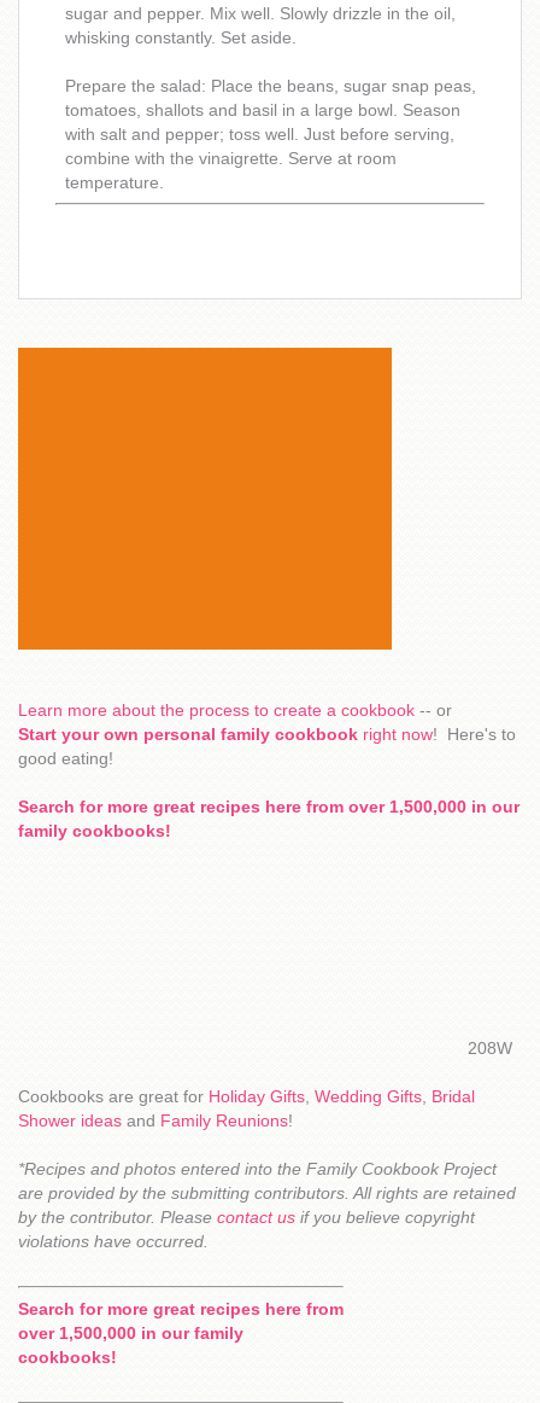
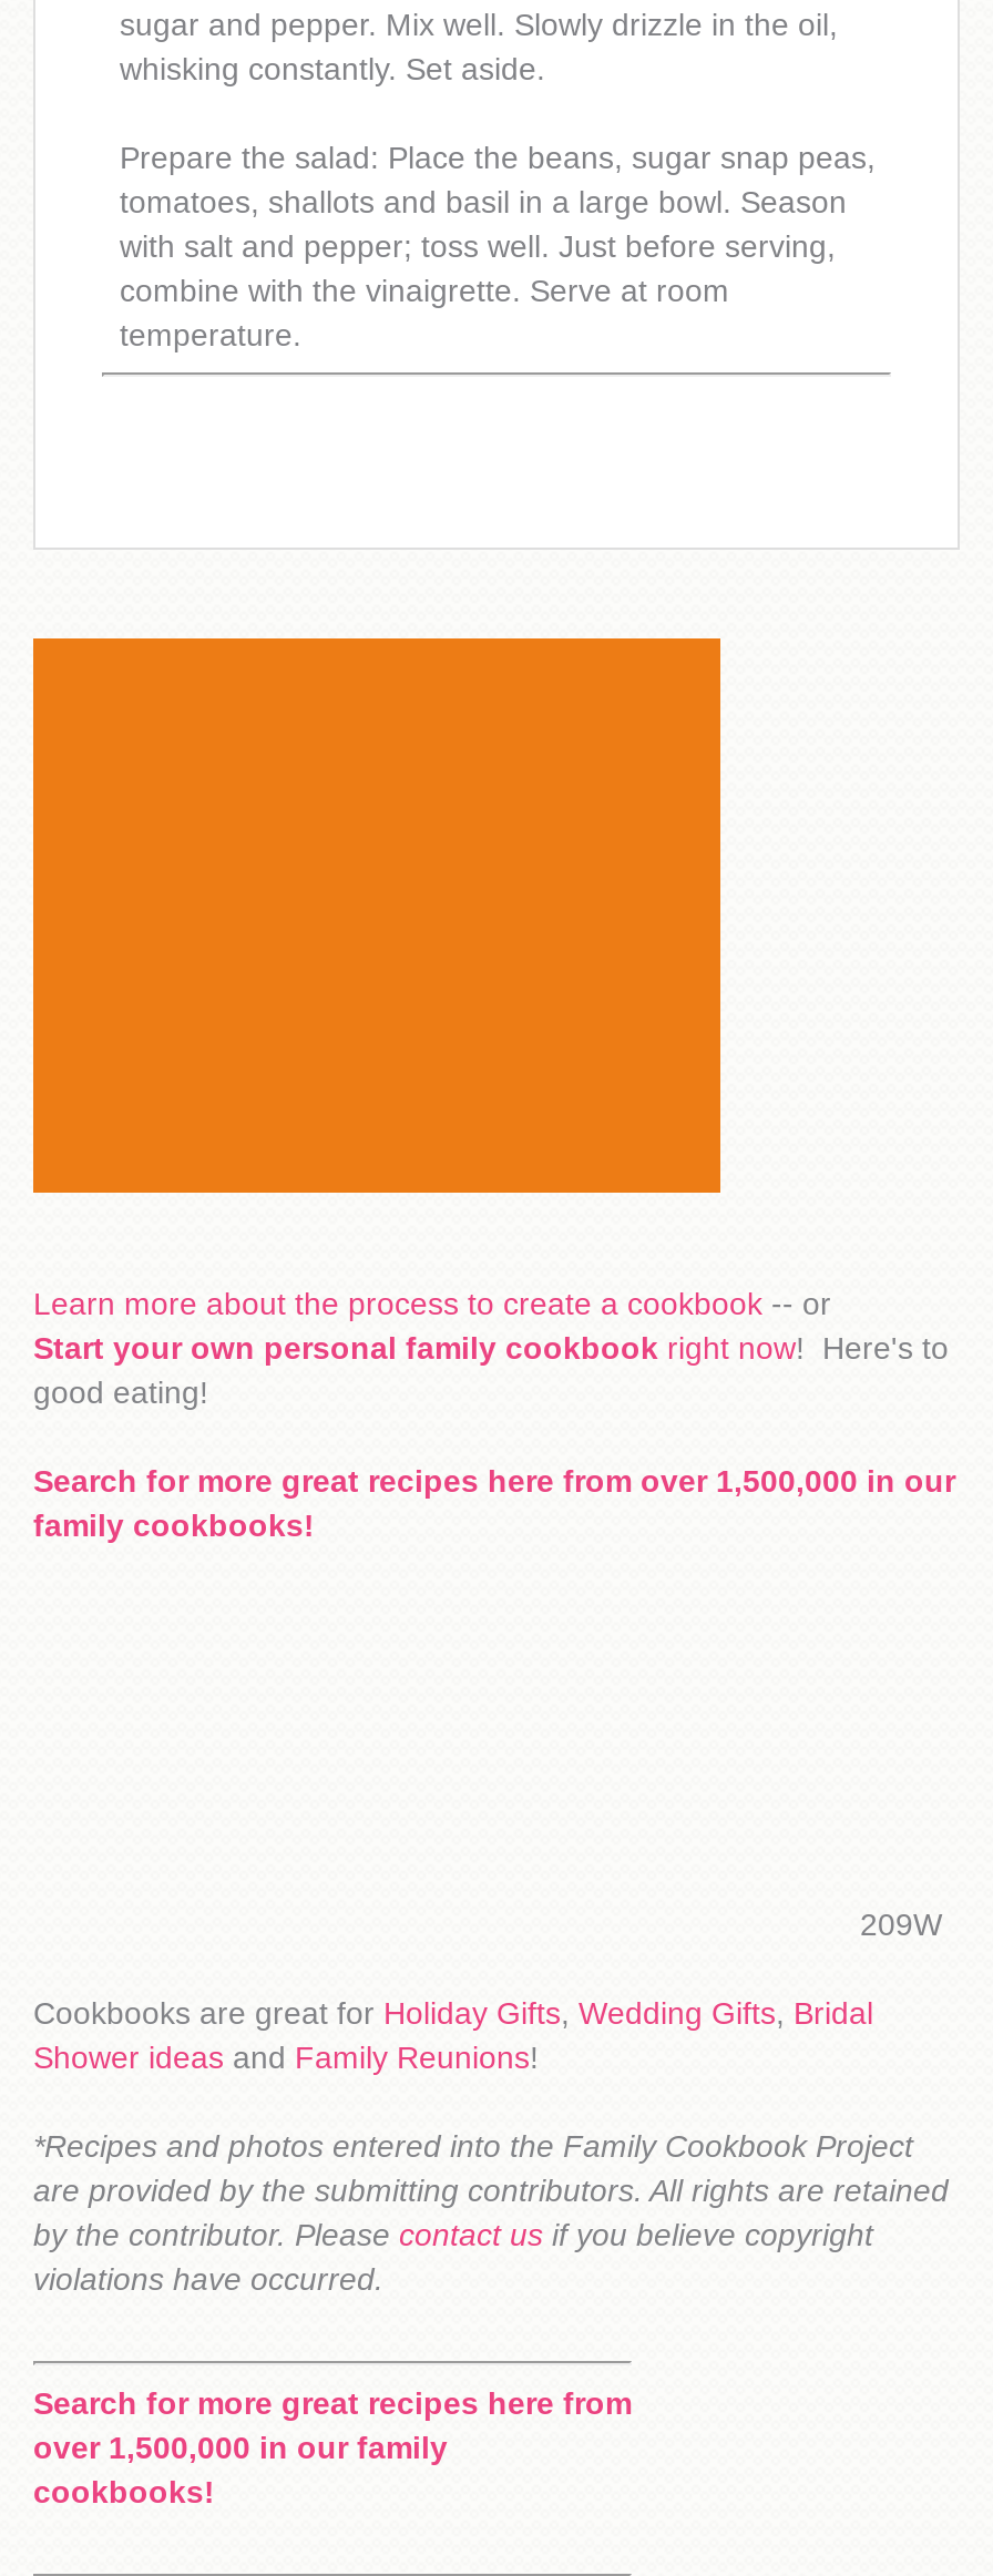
[468,1038,522,1058] 208W -> [860,1907,960,1942] 209W

